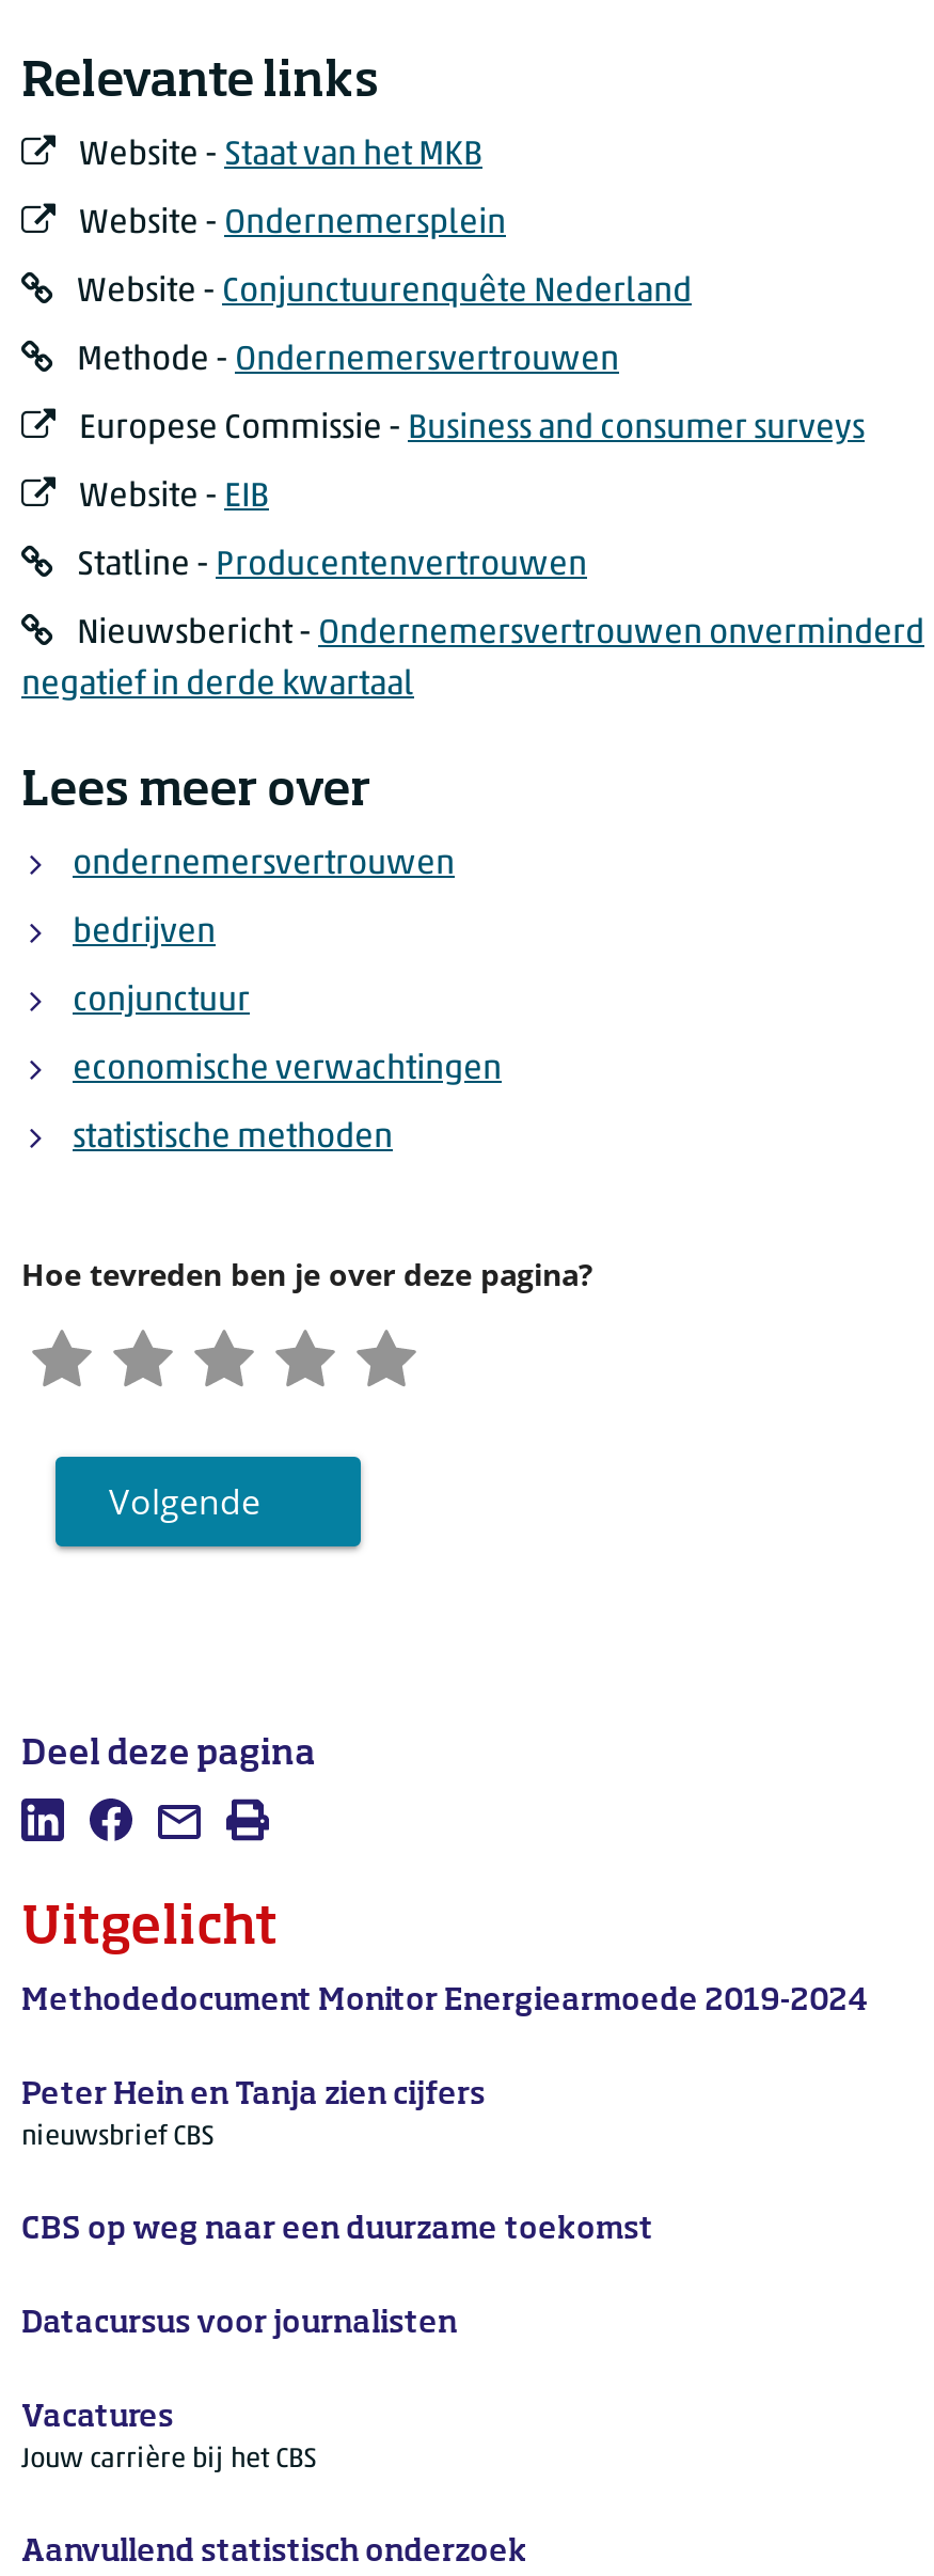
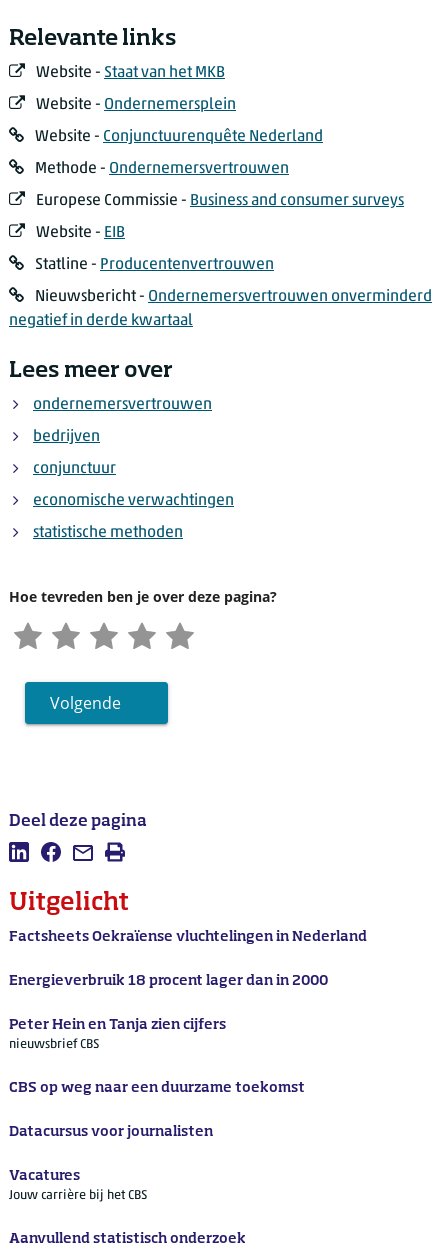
[21,1985,869,2015] Methodedocument Monitor Energiearmoede 2019-2024 -> [9,929,367,987] Factsheets Oekraïense vluchtelingen in Nederland | Energieverbruik 18 procent lager dan in 2000

